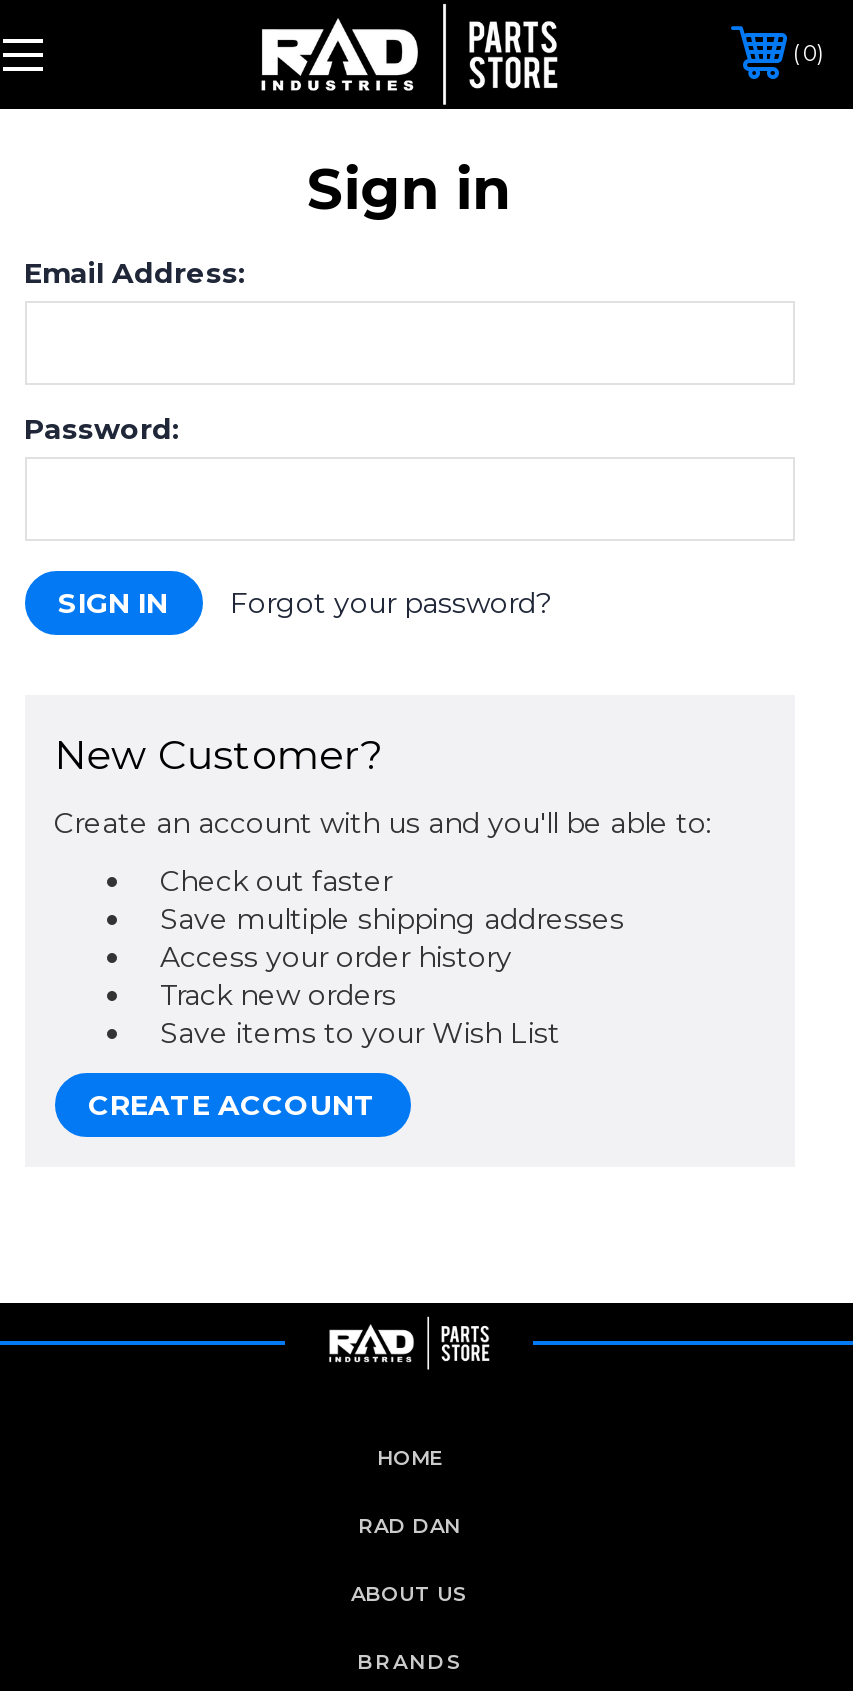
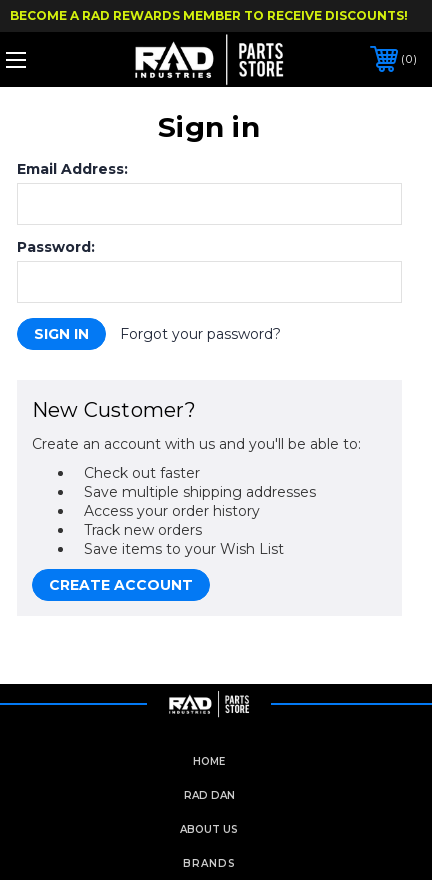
none -> [10,8,408,23] BECOME A RAD REWARDS MEMBER TO RECEIVE DISCOUNTS!

